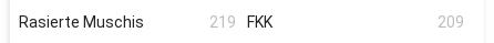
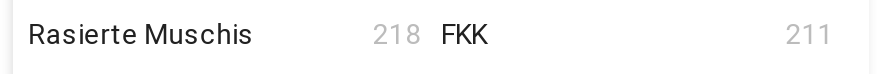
[209,13,272,31] 219 FKK -> [373,18,487,50] 218 FKK
[438,13,465,31] 209 -> [786,18,834,50] 211

